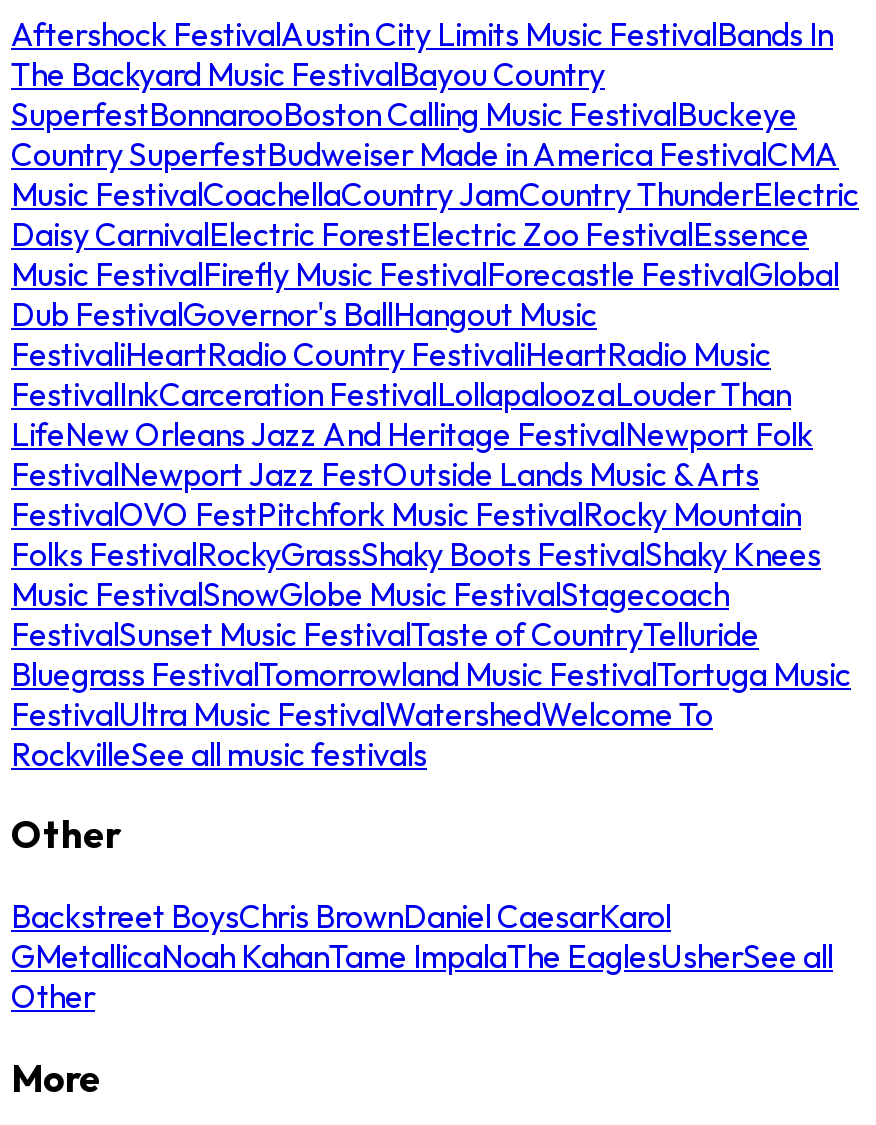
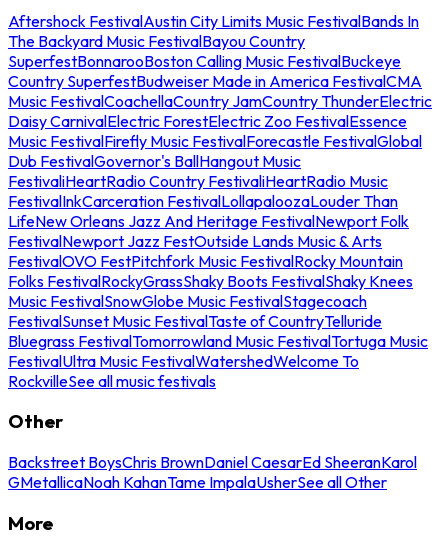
[11,896,833,1016] Backstreet BoysChris BrownDaniel CaesarKarol | GMetallicaNoah KahanTame ImpalaThe EaglesUsherSee all | Other -> [8,452,417,492] Backstreet BoysChris BrownDaniel CaesarEd SheeranKarol | GMetallicaNoah KahanTame ImpalaUsherSee all Other

